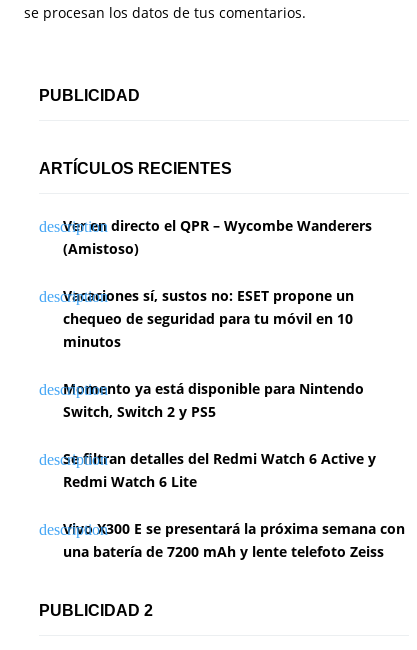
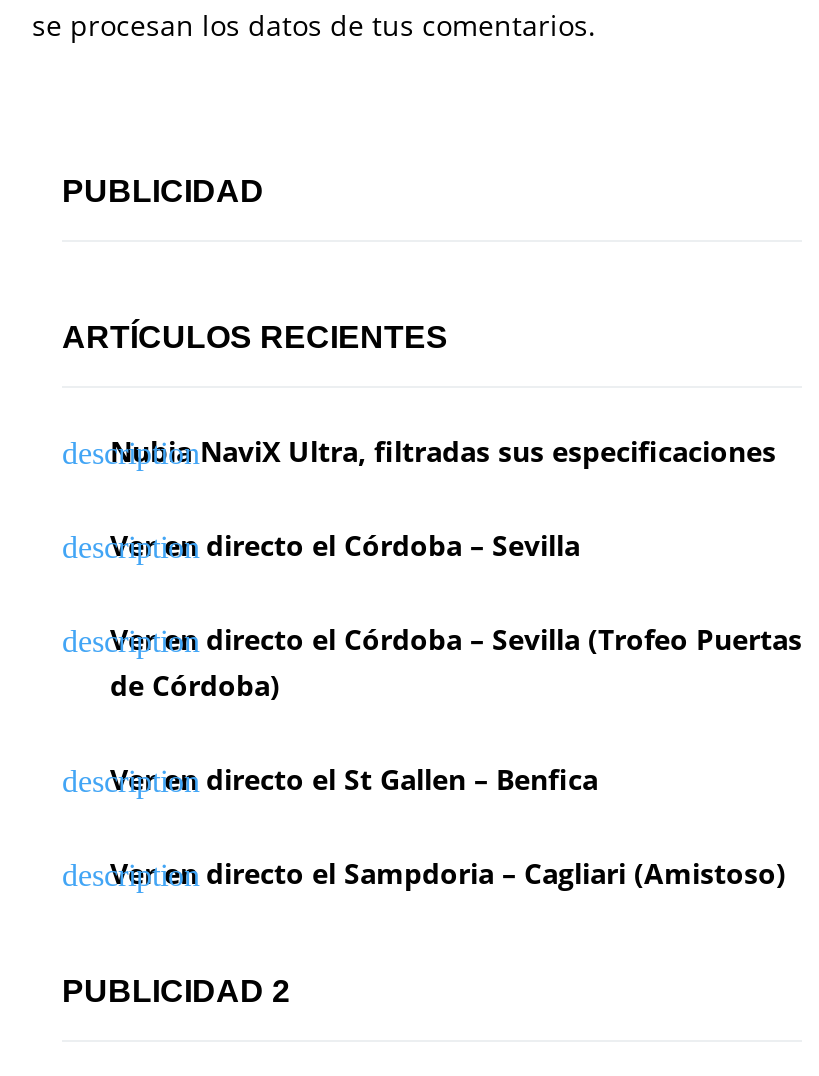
[63,215,372,257] Ver en directo el QPR – Wycombe Wanderers | (Amistoso) -> [110,431,776,469] Nubia NaviX Ultra, filtradas sus especificaciones
[63,285,354,350] Vacaciones sí, sustos no: ESET propone un | chequeo de seguridad para tu móvil en 10 | minutos -> [110,525,580,563] Ver en directo el Córdoba – Sevilla
[63,378,364,420] Momento ya está disponible para Nintendo | Switch, Switch 2 y PS5 -> [110,619,802,703] Ver en directo el Córdoba – Sevilla (Trofeo Puertas | de Córdoba)
[63,448,376,490] Se filtran detalles del Redmi Watch 6 Active y | Redmi Watch 6 Lite -> [110,759,598,797] Ver en directo el St Gallen – Benfica
[63,518,405,560] Vivo X300 E se presentará la próxima semana con | una batería de 7200 mAh y lente telefoto Zeiss -> [110,853,786,891] Ver en directo el Sampdoria – Cagliari (Amistoso)

